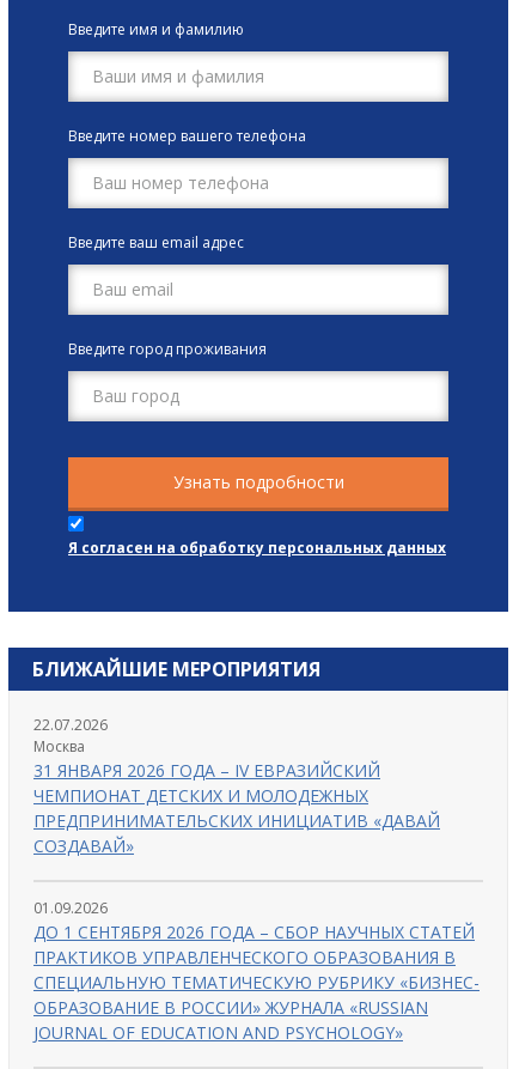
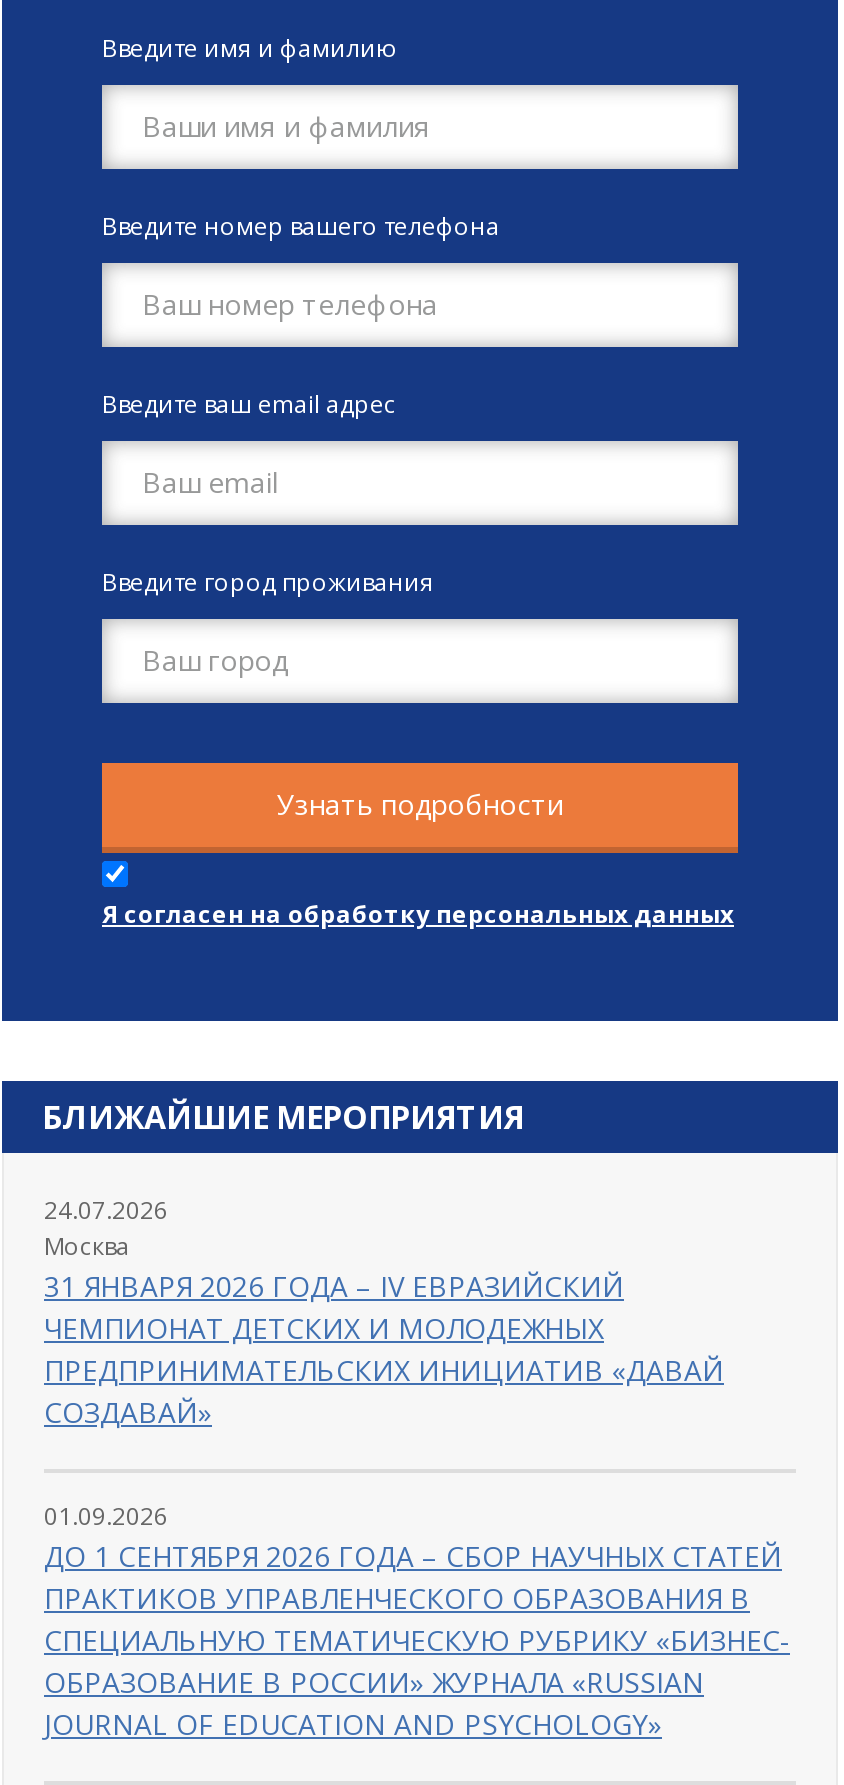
[33,715,108,735] 22.07.2026 -> [44,1193,168,1227] 24.07.2026

